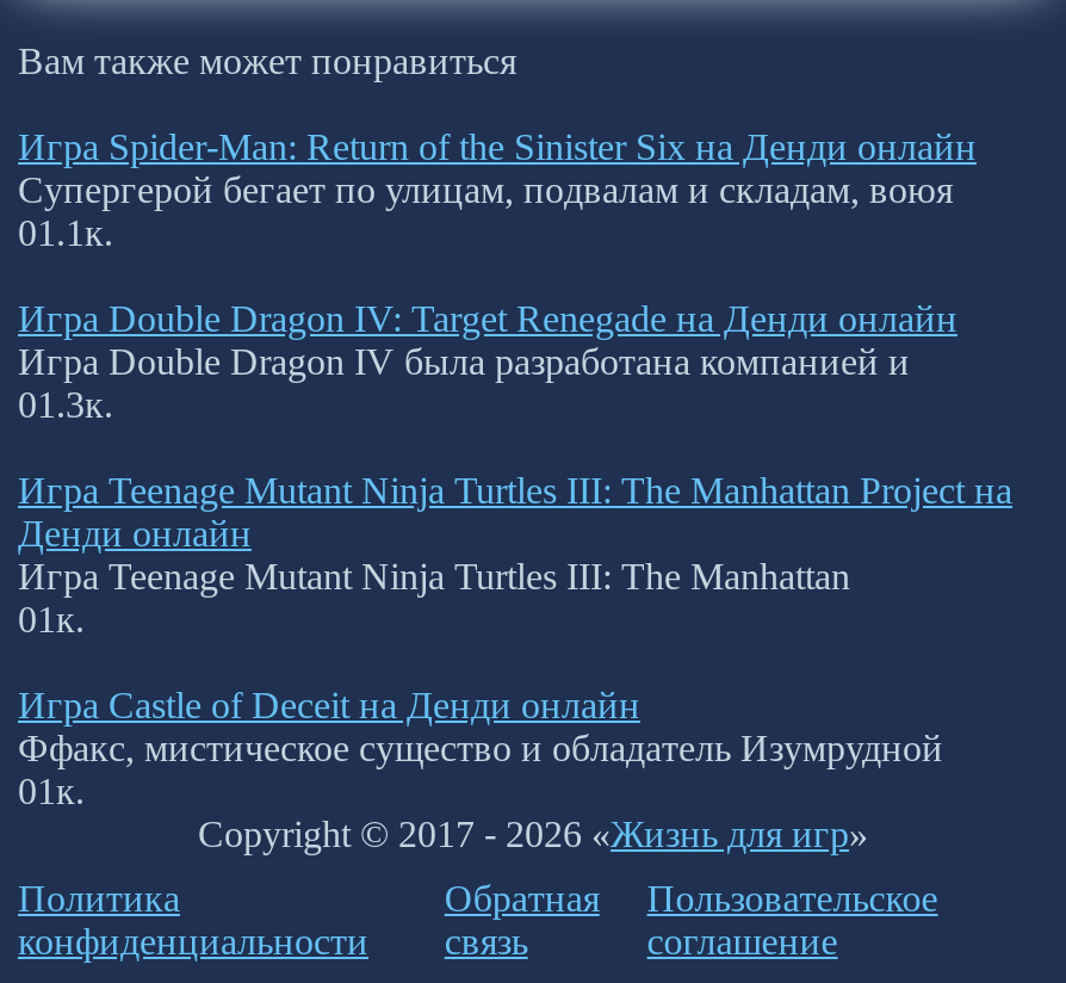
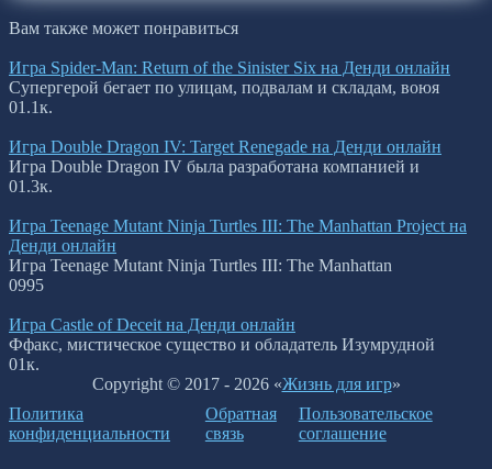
[18,600,85,641] 01к. -> [9,276,44,295] 0995

